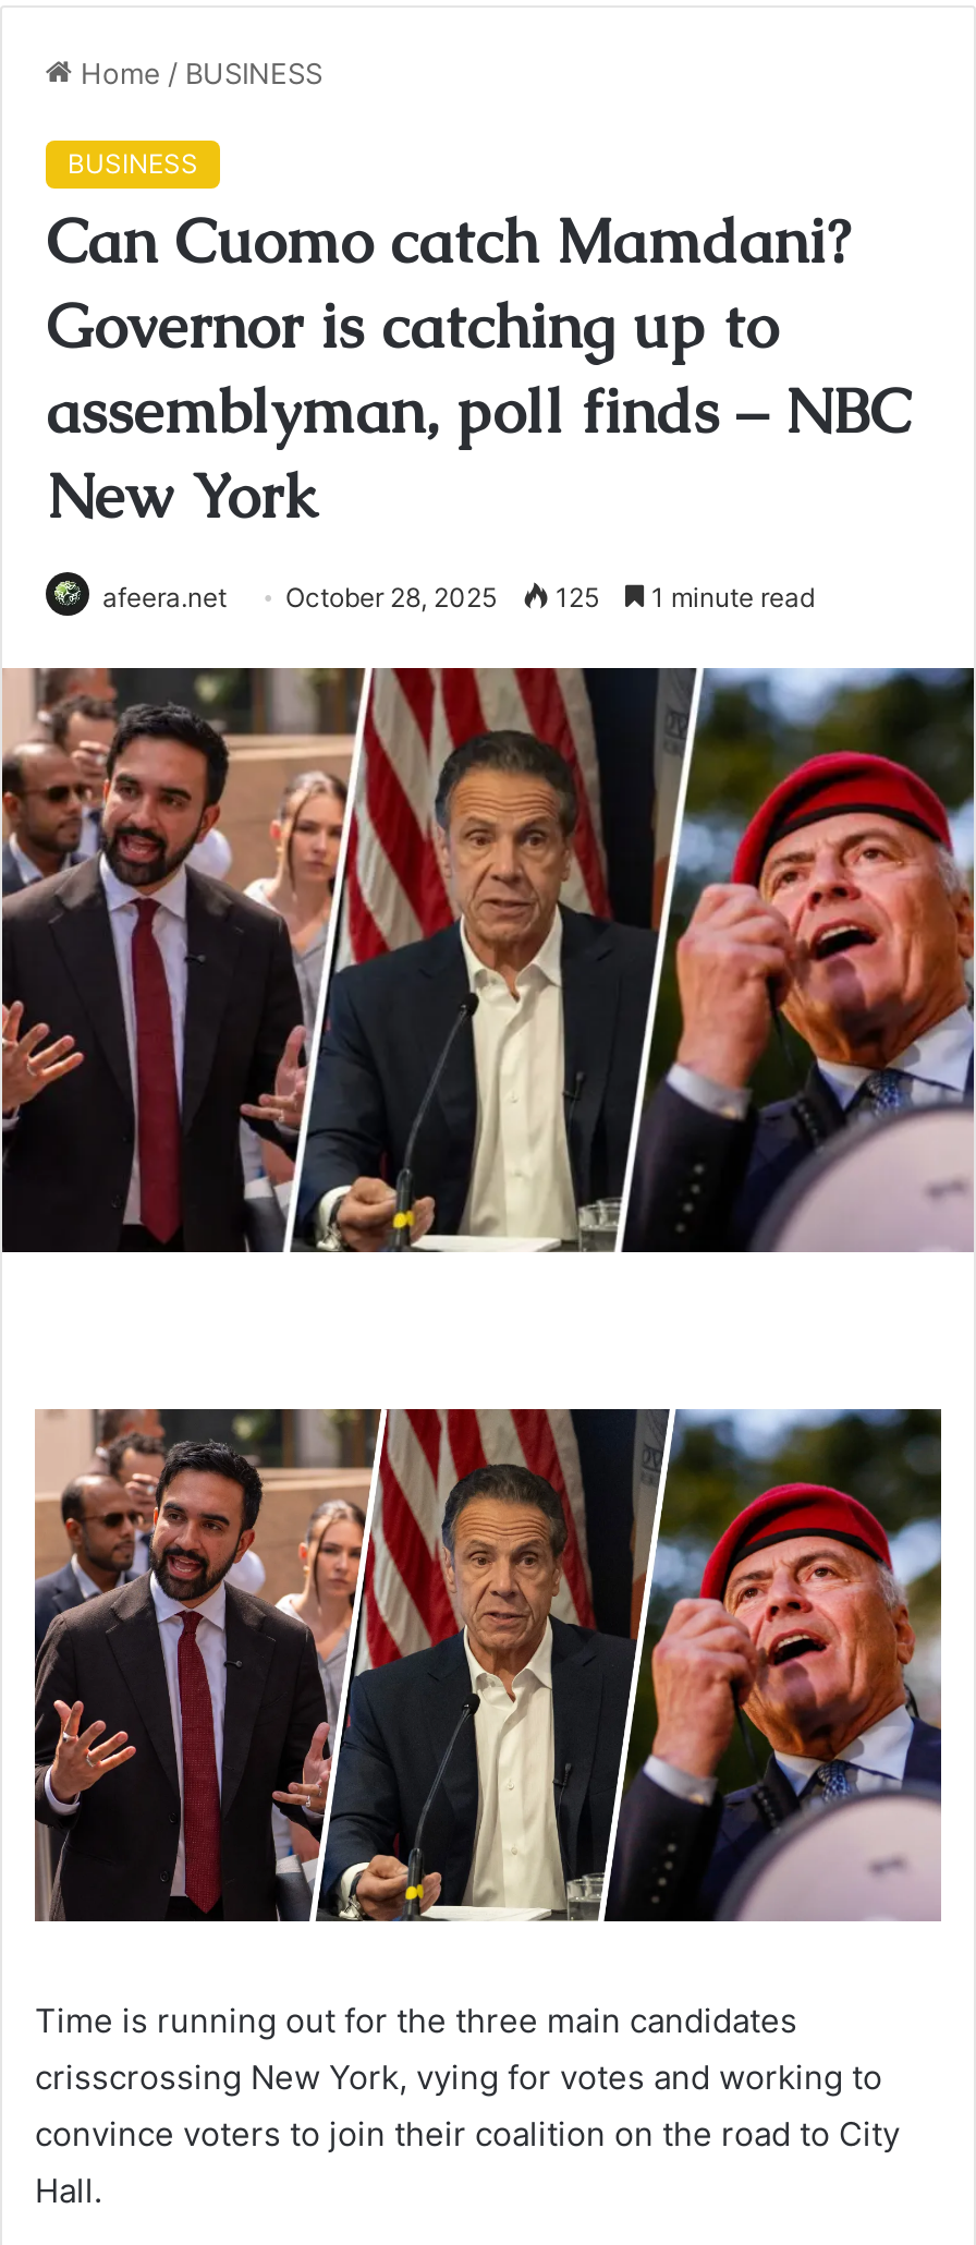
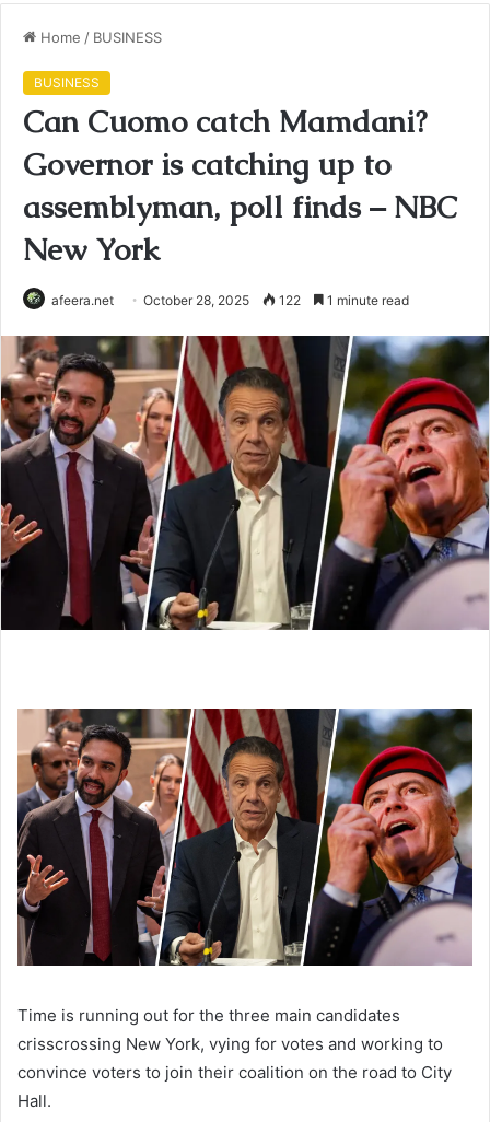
[102,580,815,613] afeera.net October 28, 2025 125 1 minute read -> [51,292,409,309] afeera.net October 28, 2025 122 1 minute read

